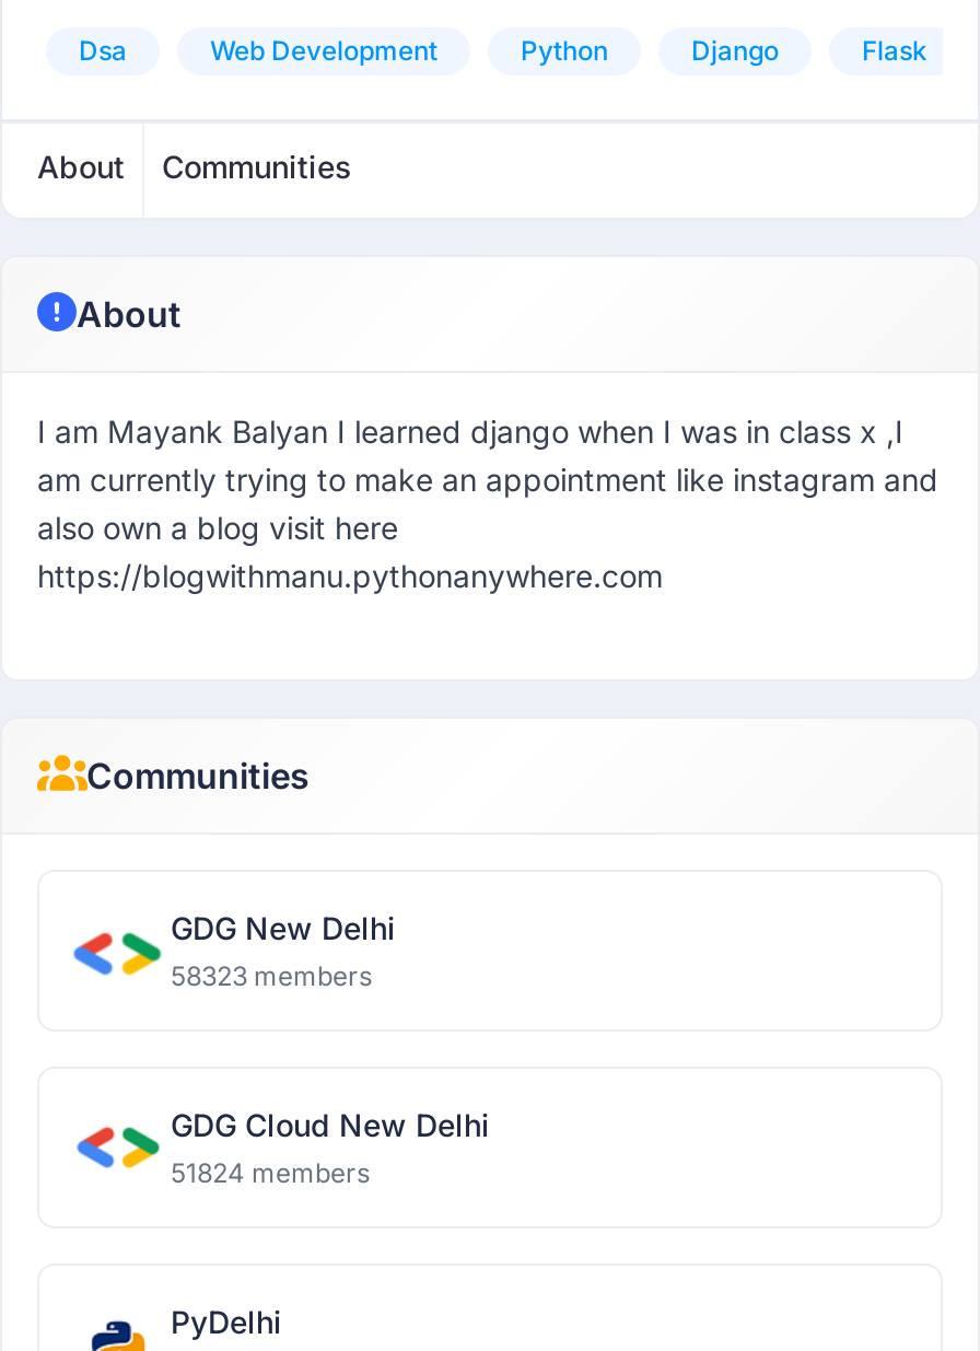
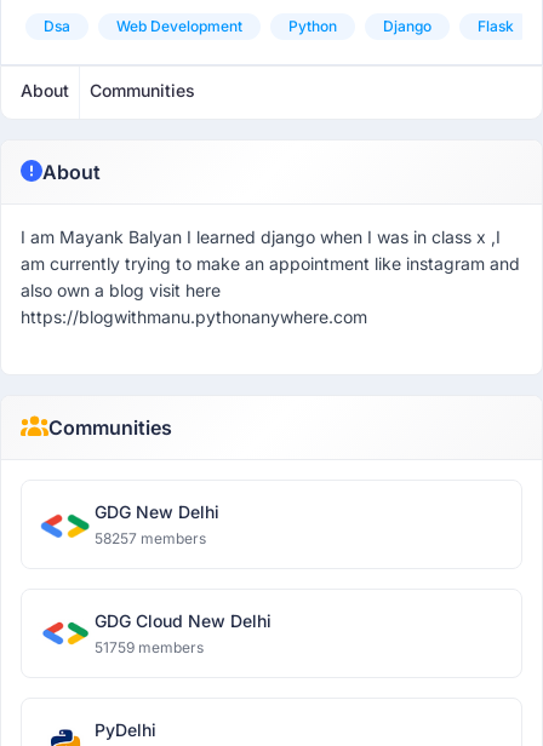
[171,959,372,992] 58323 members -> [95,529,206,547] 58257 members
[171,1156,370,1189] 51824 members -> [95,638,204,656] 51759 members

